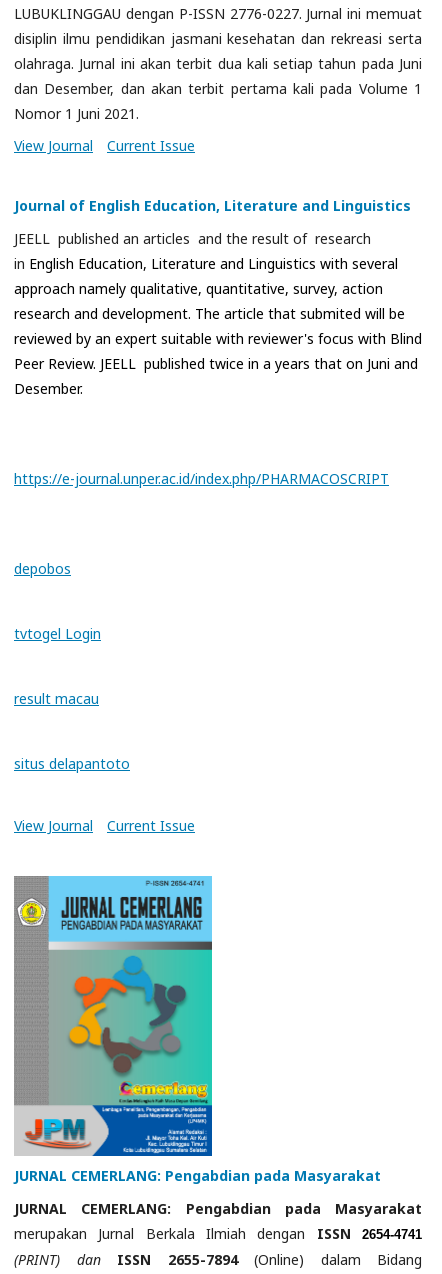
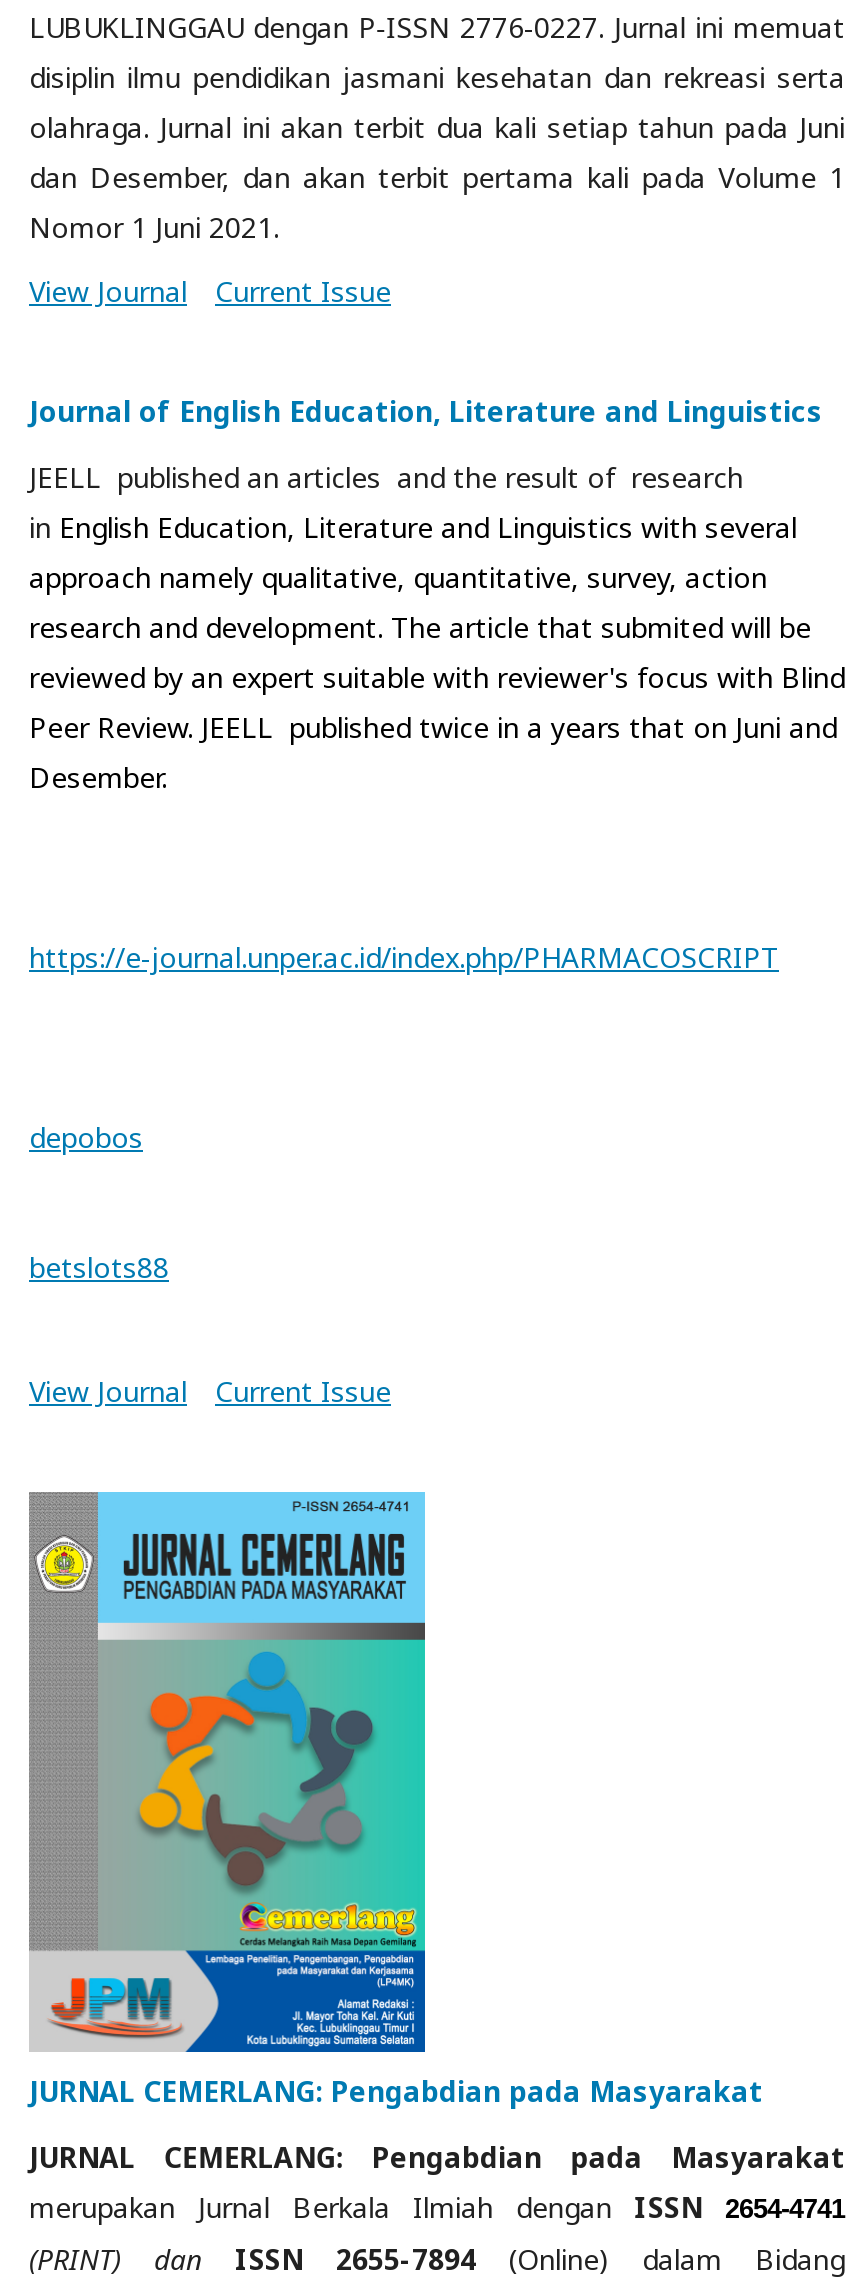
[14,624,130,773] tvtogel Login | result macau | situs delapantoto -> [29,1248,169,1286] betslots88

